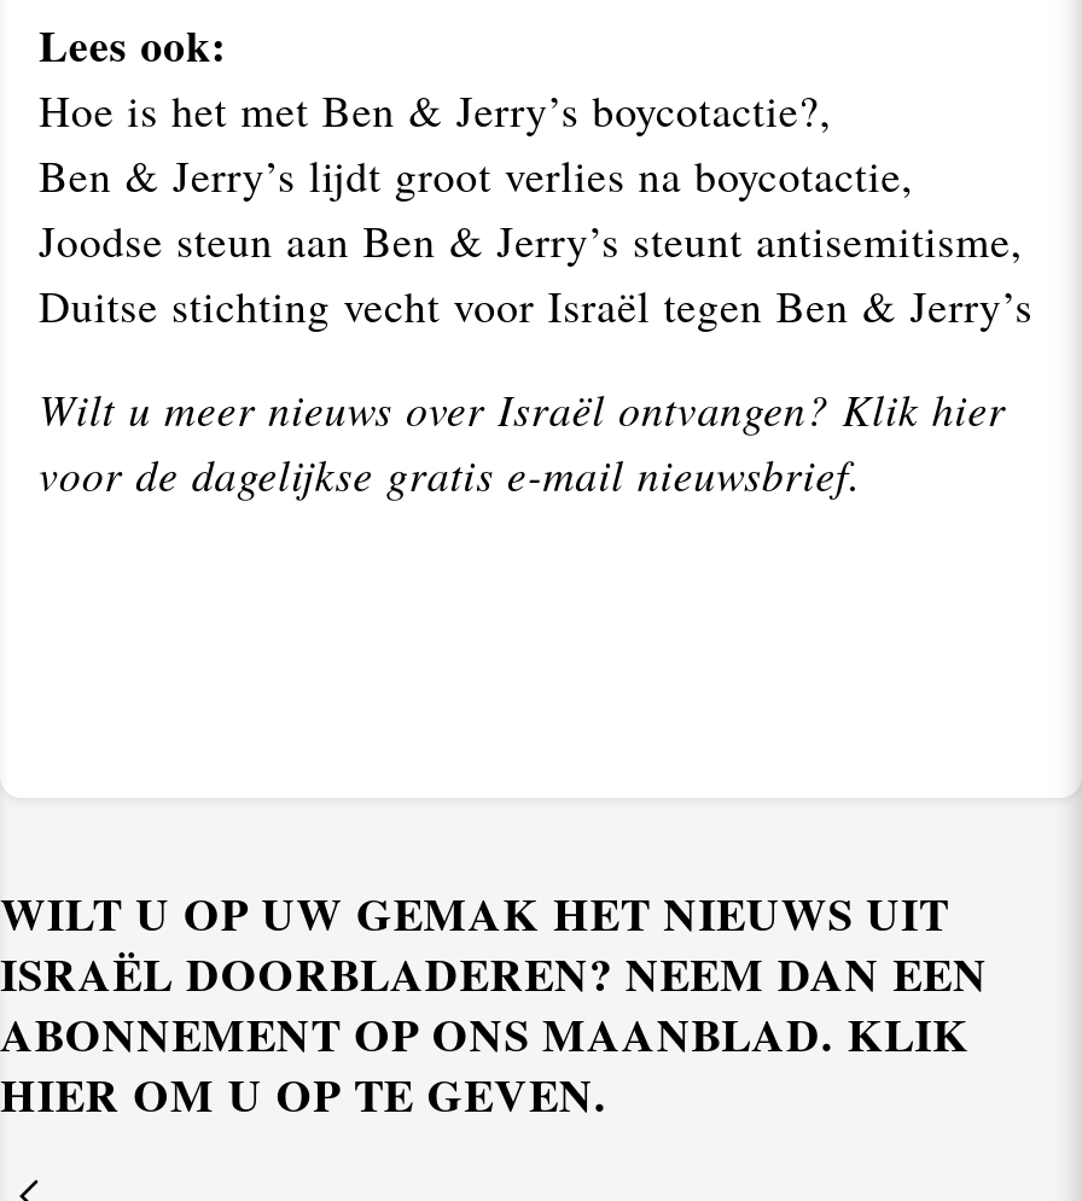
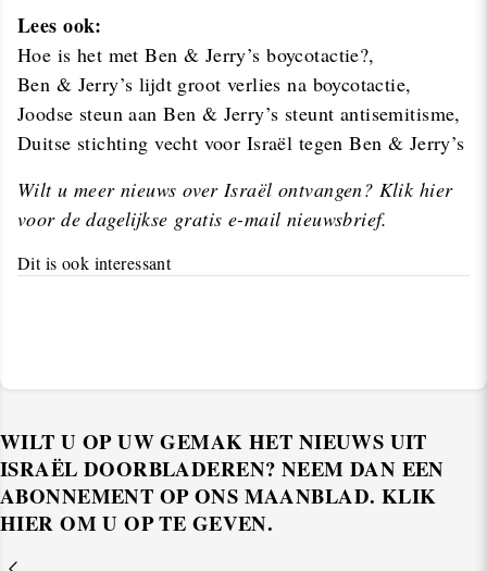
none -> [17,251,171,274] Dit is ook interessant

